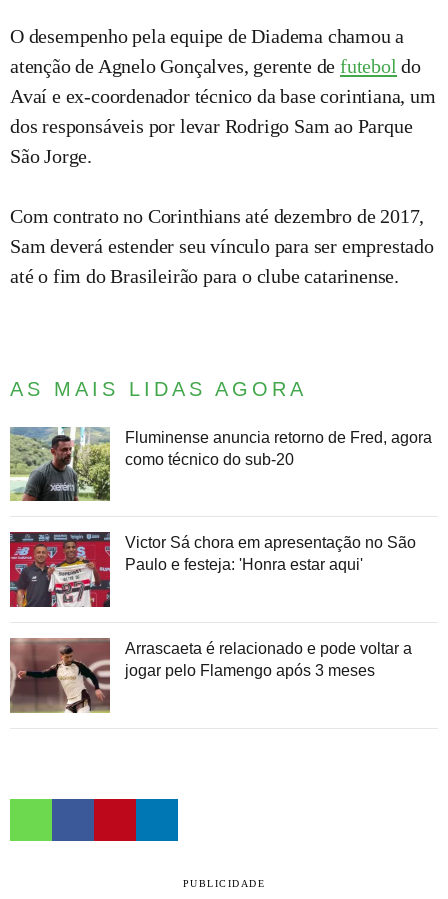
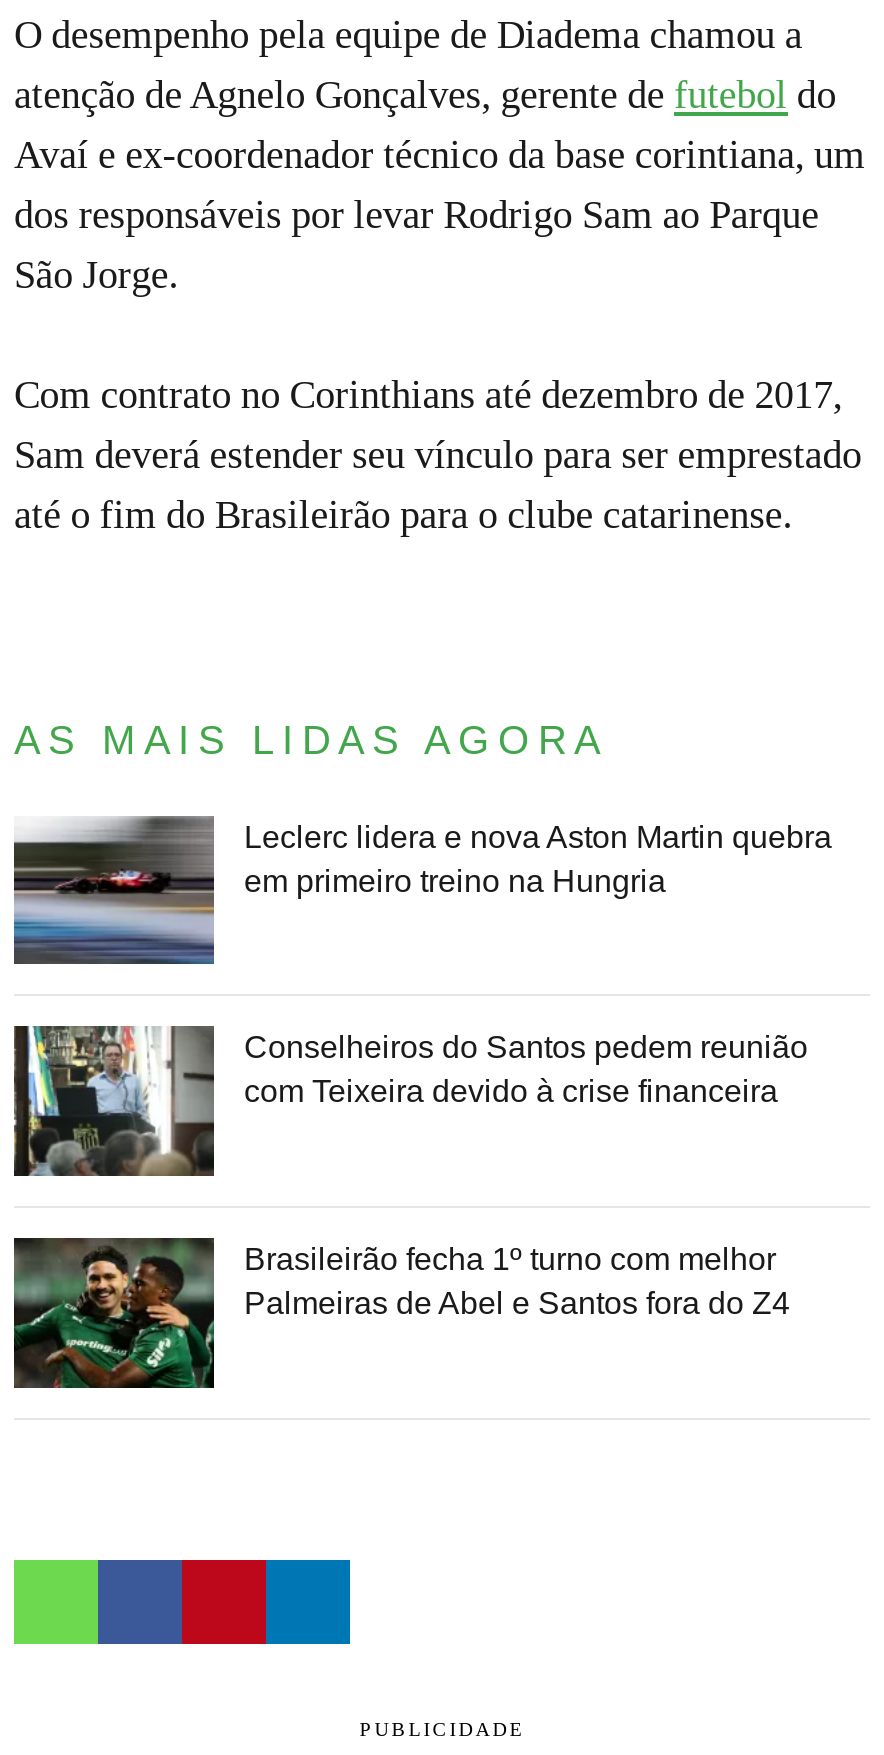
[9,426,432,502] [image] | Fluminense anuncia retorno de Fred, agora | como técnico do sub-20 -> [12,816,832,966] [image] | Leclerc lidera e nova Aston Martin quebra | em primeiro treino na Hungria
[9,531,416,608] [image] | Victor Sá chora em apresentação no São | Paulo e festeja: 'Honra estar aqui' -> [12,1024,808,1178] [image] | Conselheiros do Santos pedem reunião | com Teixeira devido à crise financeira
[9,637,412,714] [image] | Arrascaeta é relacionado e pode voltar a | jogar pelo Flamengo após 3 meses -> [12,1236,790,1390] [image] | Brasileirão fecha 1º turno com melhor | Palmeiras de Abel e Santos fora do Z4

